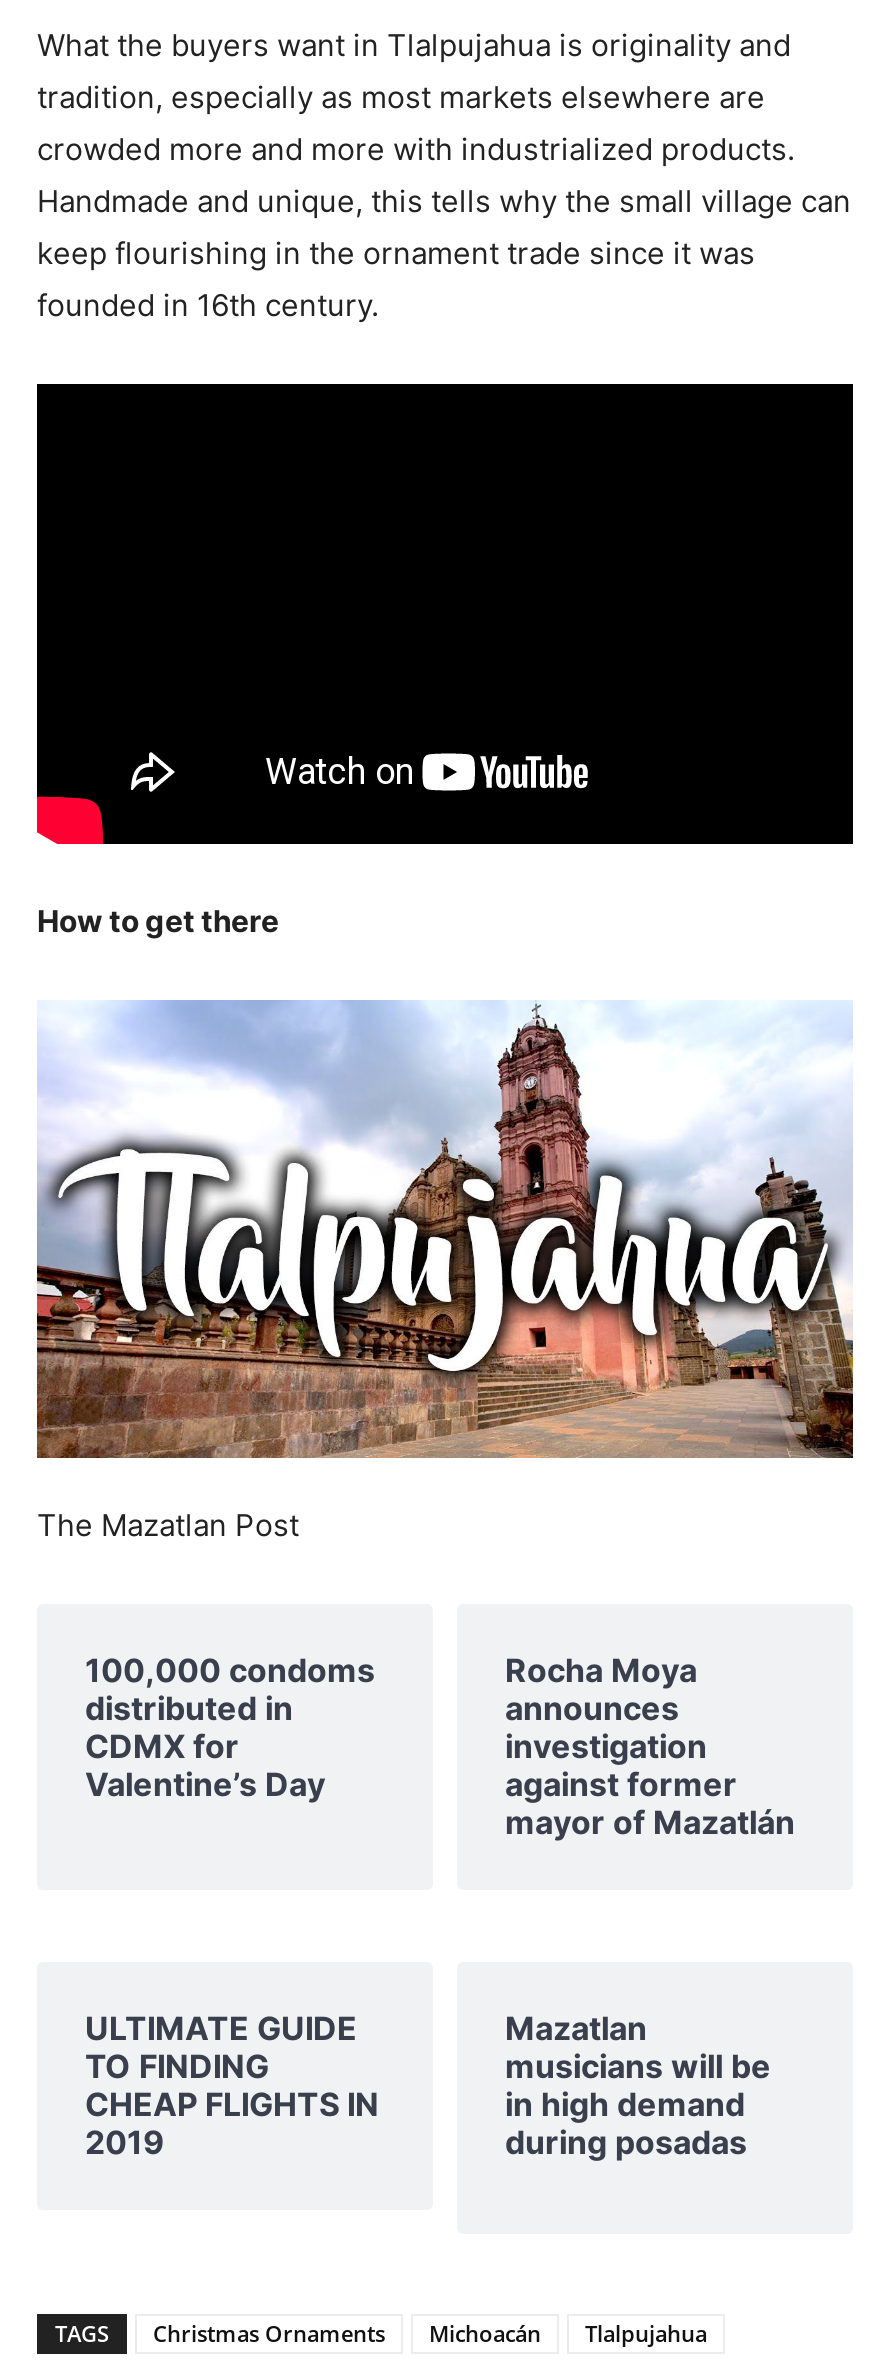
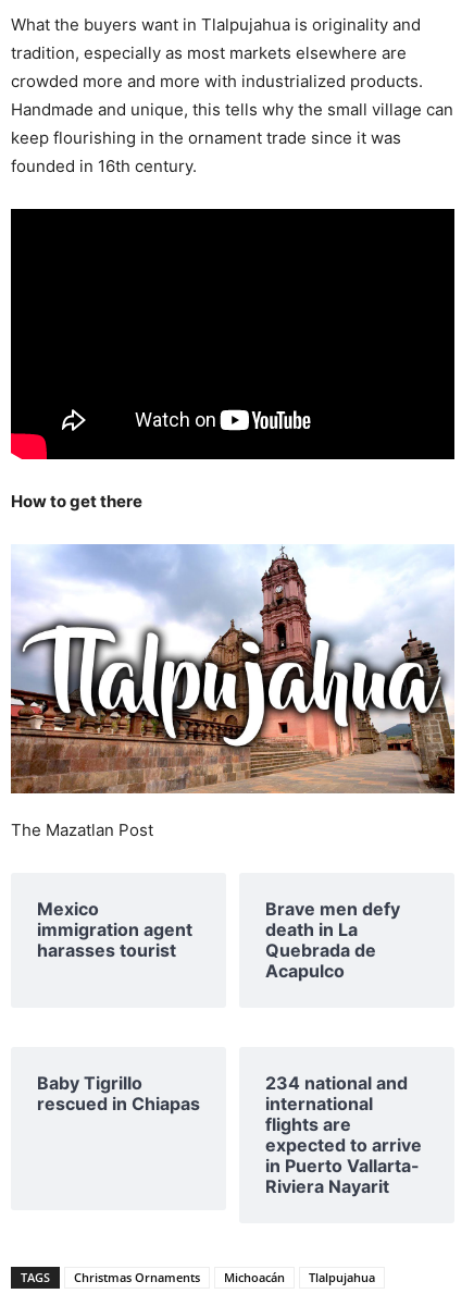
[85,1650,375,1804] 100,000 condoms | distributed in | CDMX for | Valentine’s Day -> [37,898,192,961] Mexico | immigration agent | harasses tourist
[505,1650,795,1842] Rocha Moya | announces | investigation | against former | mayor of Mazatlán -> [265,898,400,982] Brave men defy | death in La | Quebrada de | Acapulco
[85,2008,379,2162] ULTIMATE GUIDE | TO FINDING | CHEAP FLIGHTS IN | 2019 -> [37,1072,200,1115] Baby Tigrillo | rescued in Chiapas
[505,2008,771,2162] Mazatlan | musicians will be | in high demand | during posadas -> [265,1072,422,1197] 234 national and | international | flights are | expected to arrive | in Puerto Vallarta- | Riviera Nayarit

